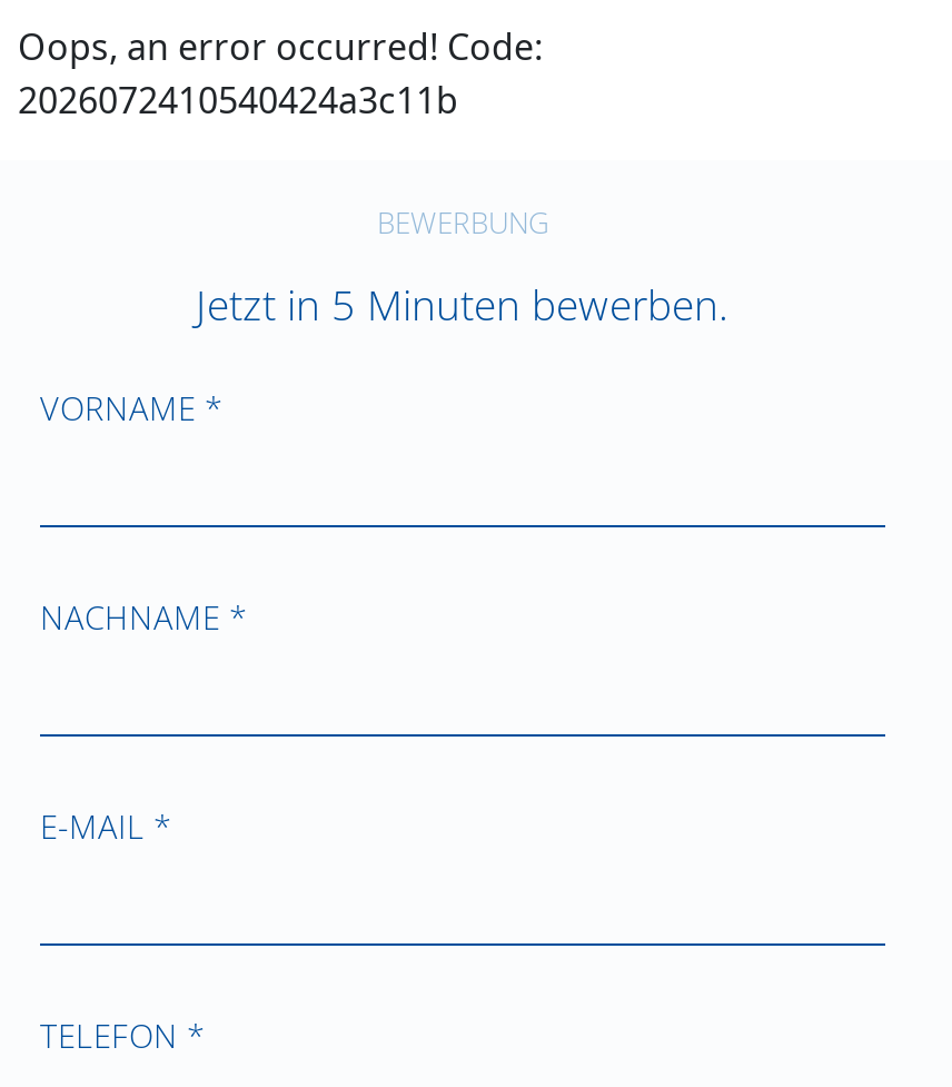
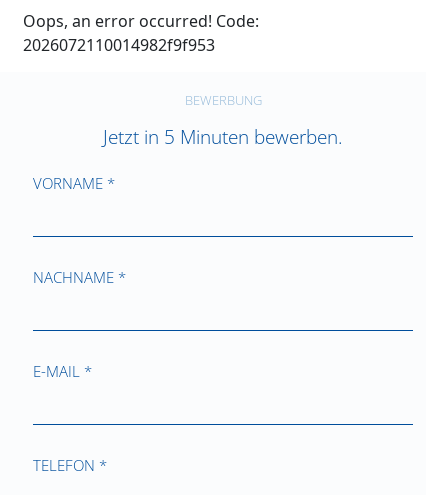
[18,75,458,124] 2026072410540424a3c11b -> [23,34,215,56] 2026072110014982f9f953

